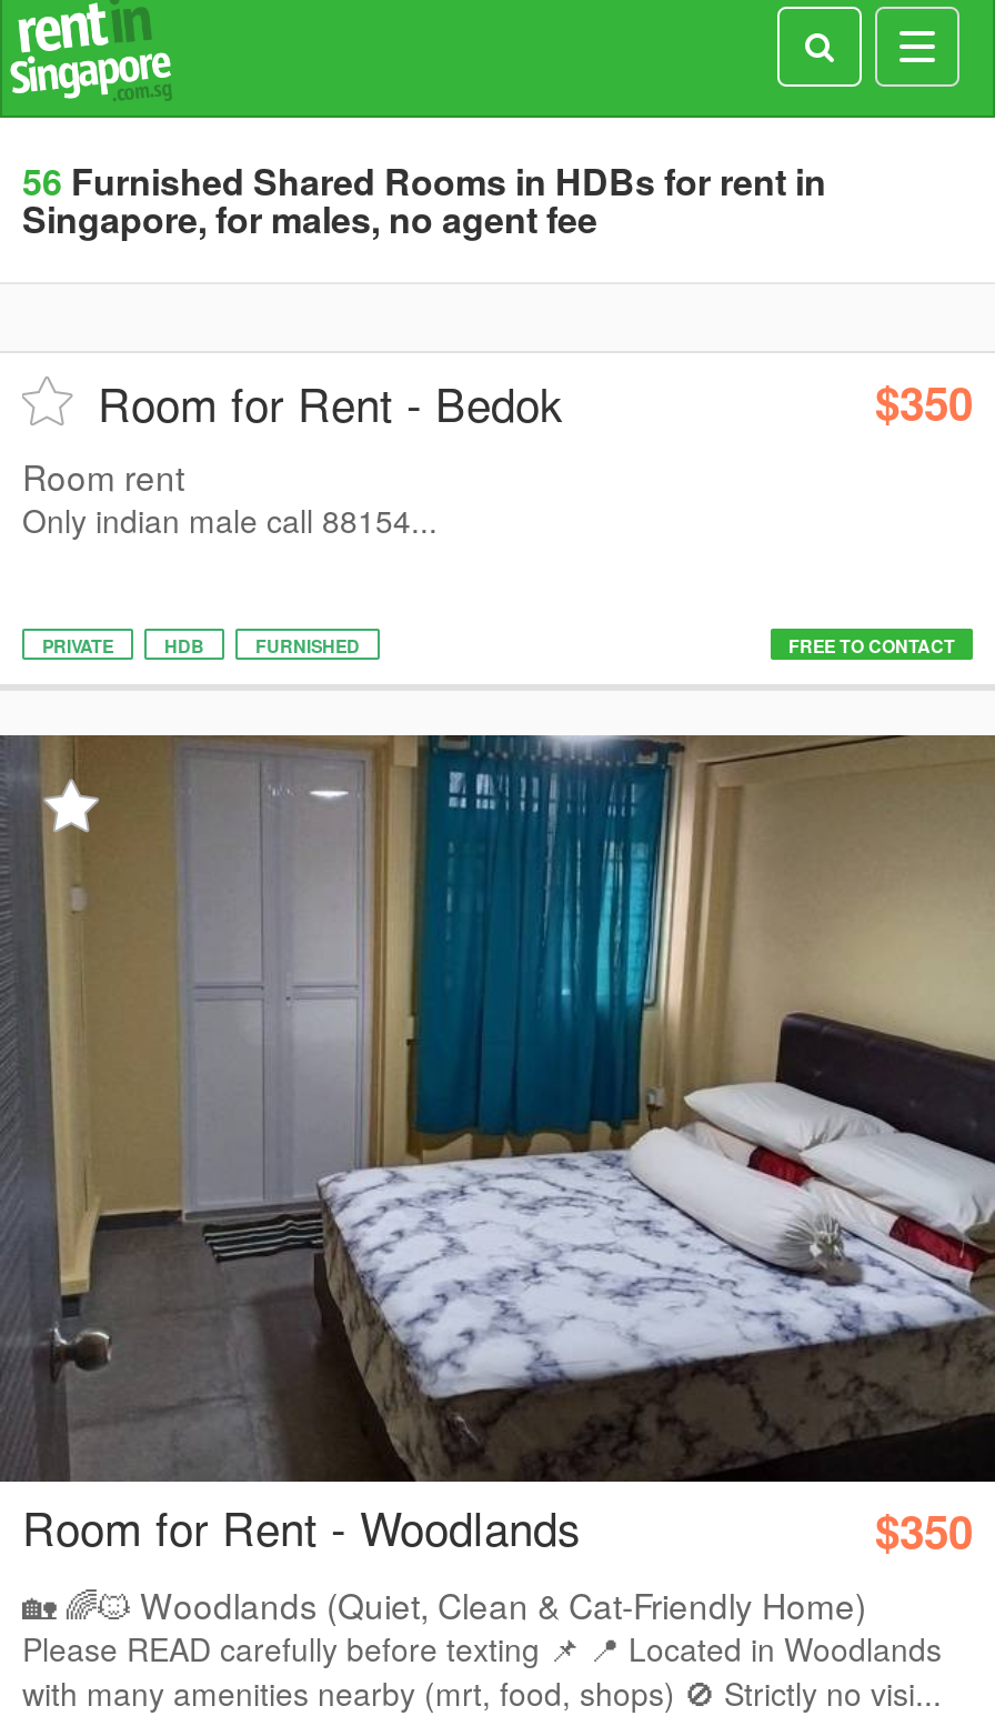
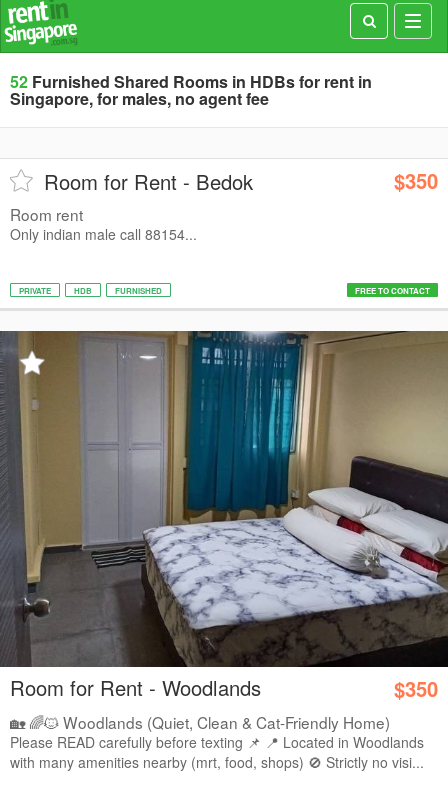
[22,155,826,207] 56 Furnished Shared Rooms in HDBs for rent in -> [10,70,372,93] 52 Furnished Shared Rooms in HDBs for rent in

